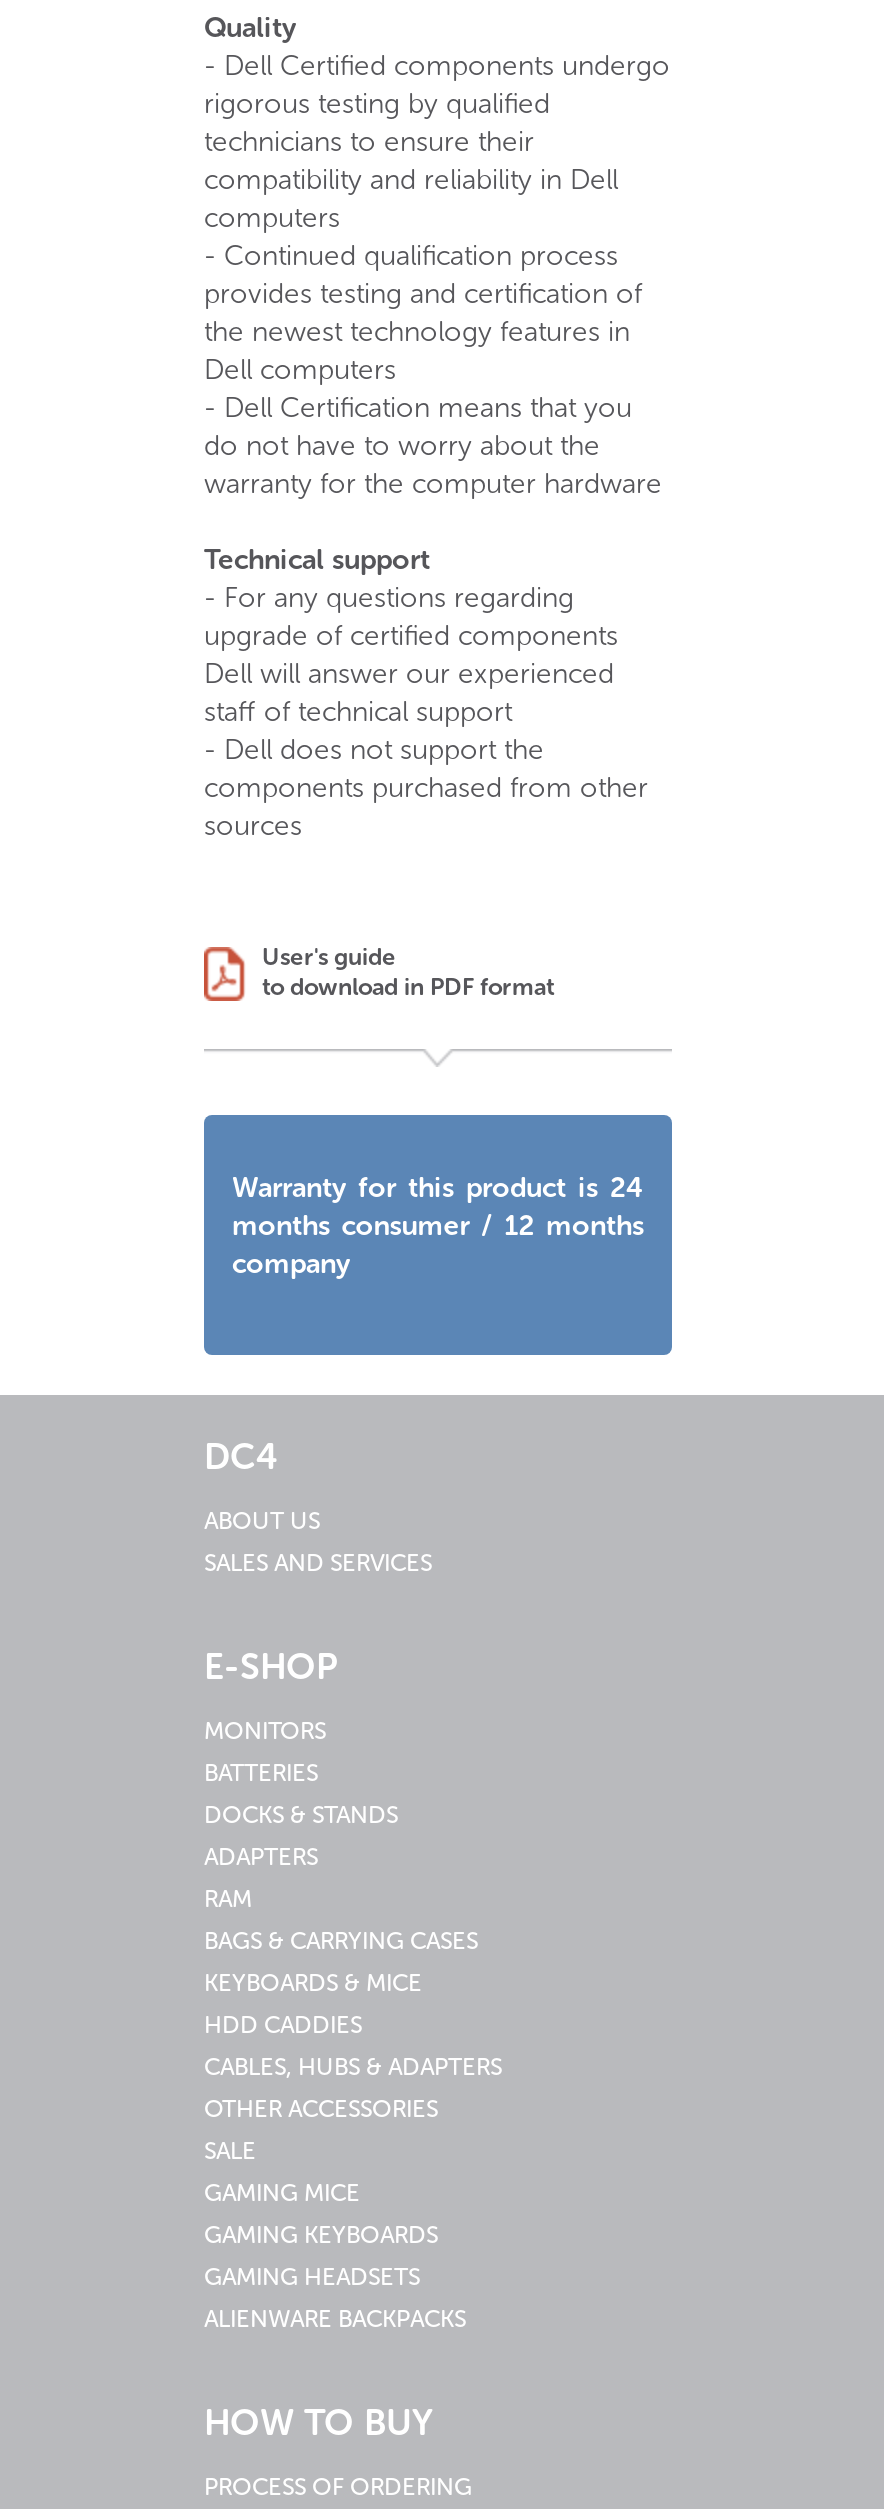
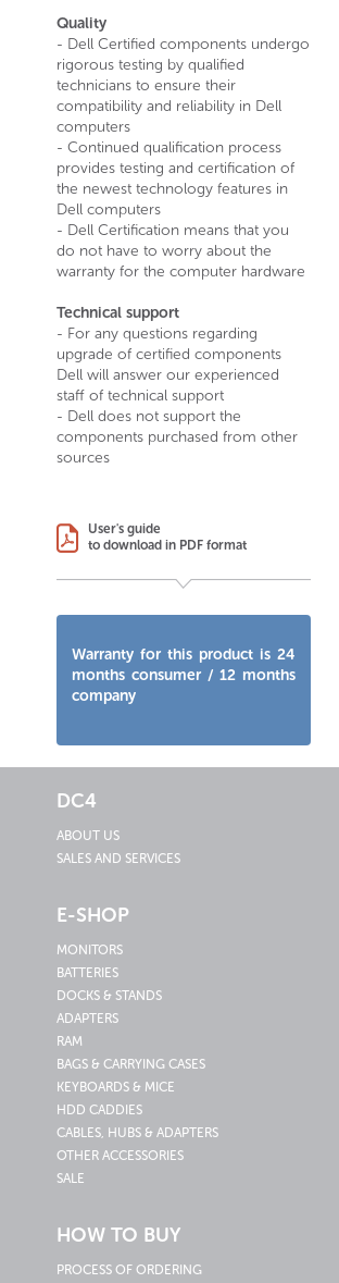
[204,2179,466,2333] GAMING MICE | GAMING KEYBOARDS | GAMING HEADSETS | ALIENWARE BACKPACKS -> none

